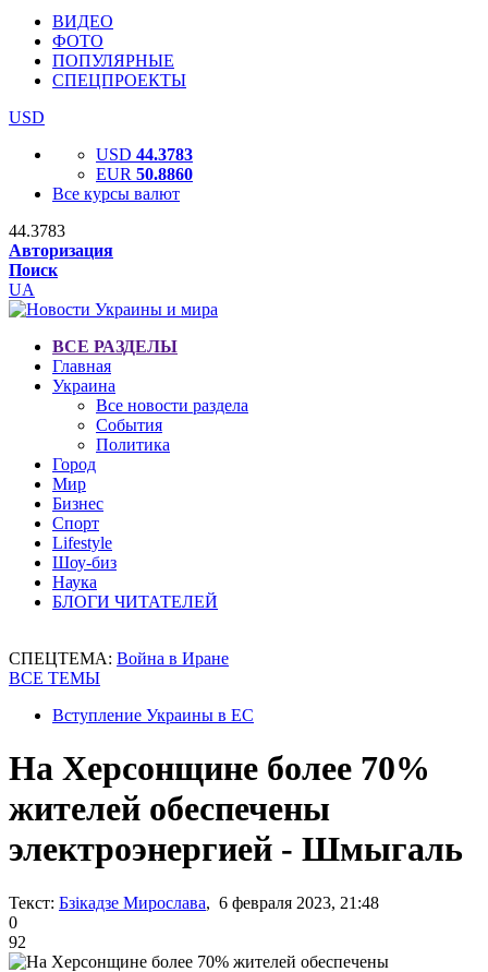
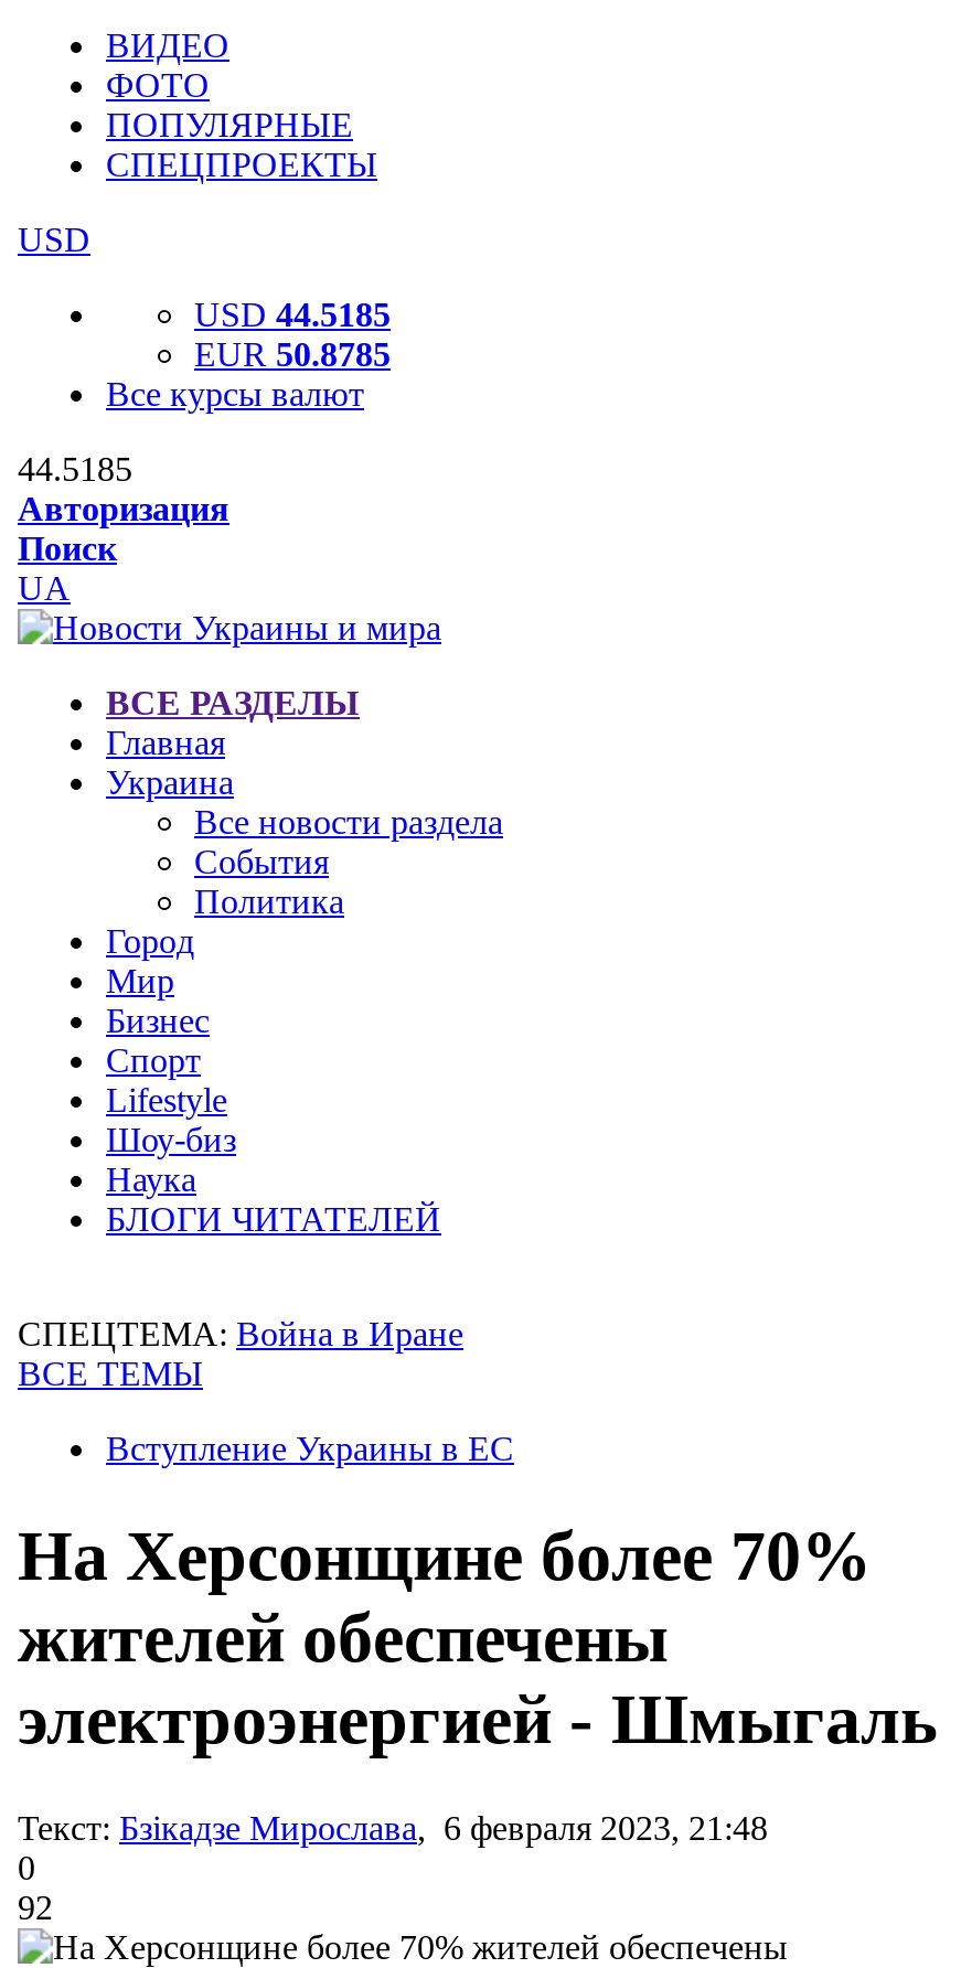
[96,145,193,164] USD 44.3783 -> [194,296,391,333] USD 44.5185
[96,165,193,183] EUR 50.8860 -> [194,335,391,373] EUR 50.8785
[9,221,65,240] 44.3783 -> [18,450,132,488] 44.5185

